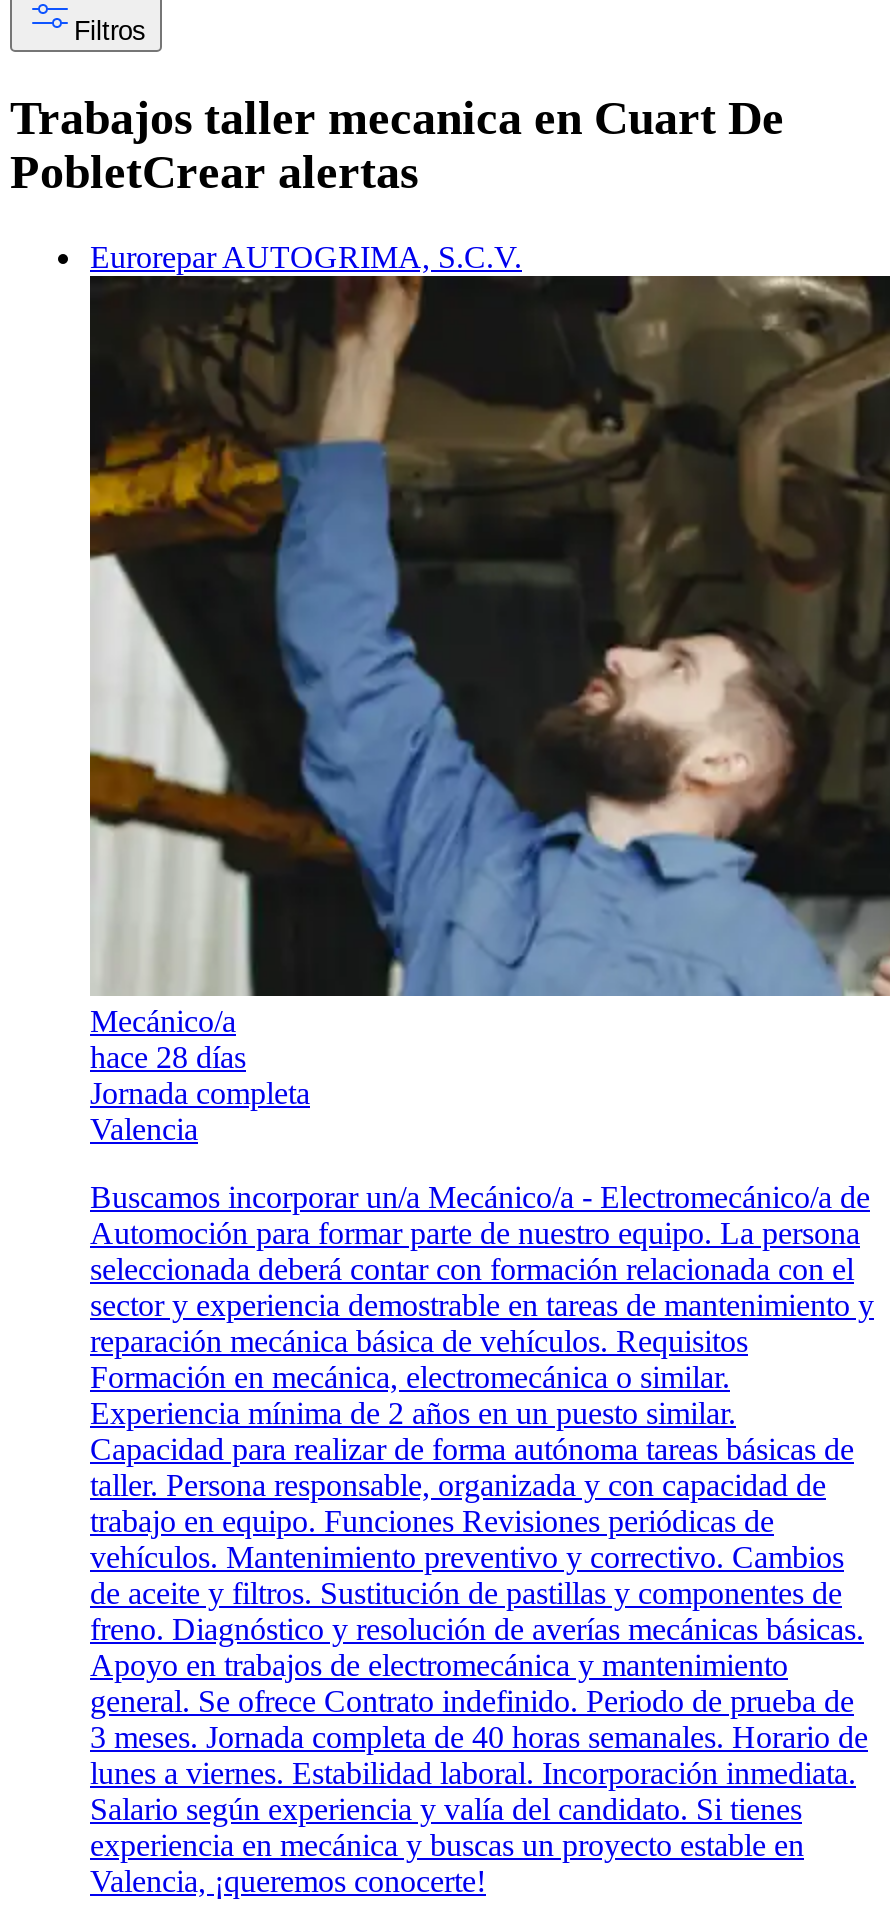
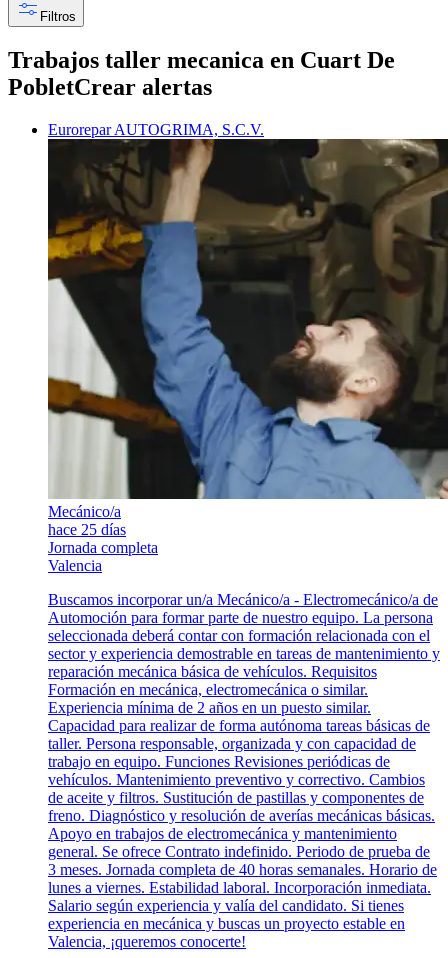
[90,1040,246,1074] hace 28 días -> [48,521,126,538] hace 25 días

